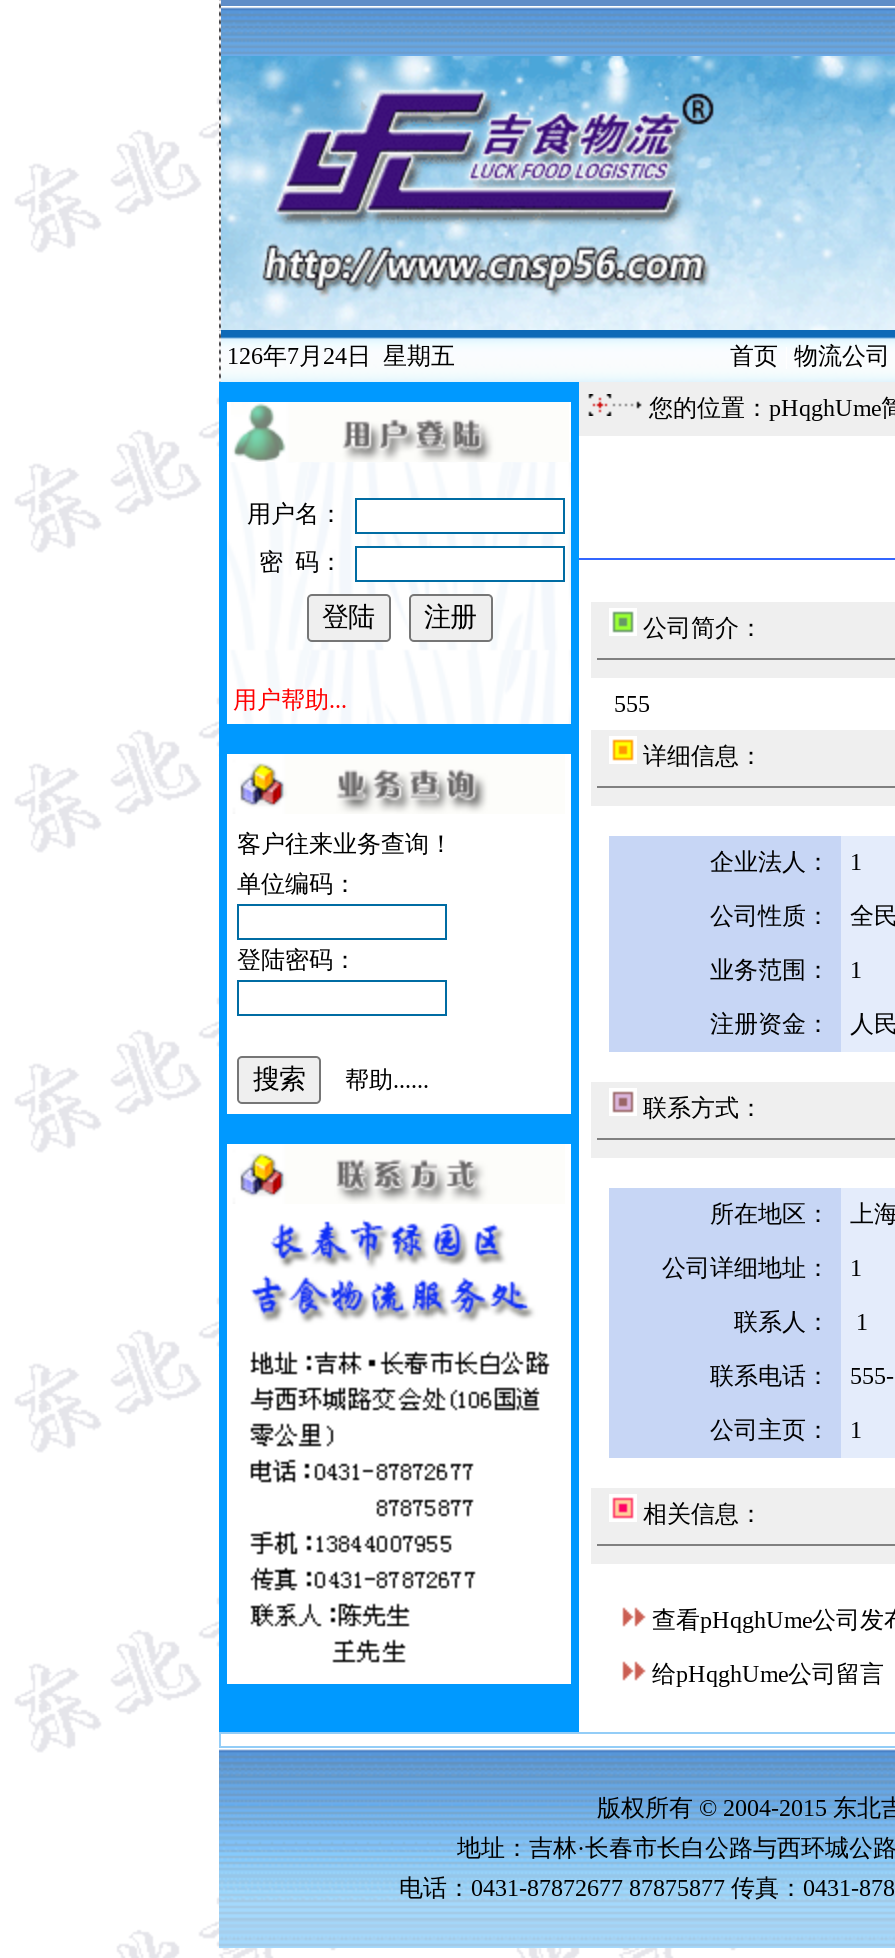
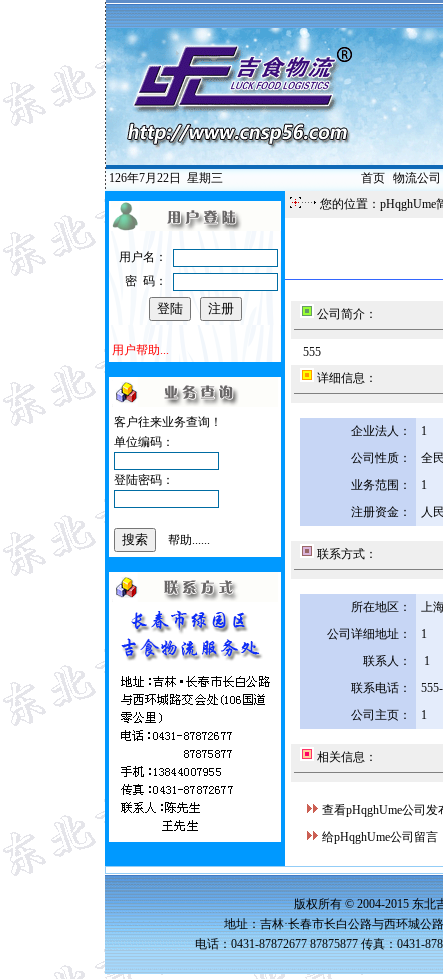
[227,342,455,370] 126年7月24日 星期五 -> [109,171,223,185] 126年7月22日 星期三

